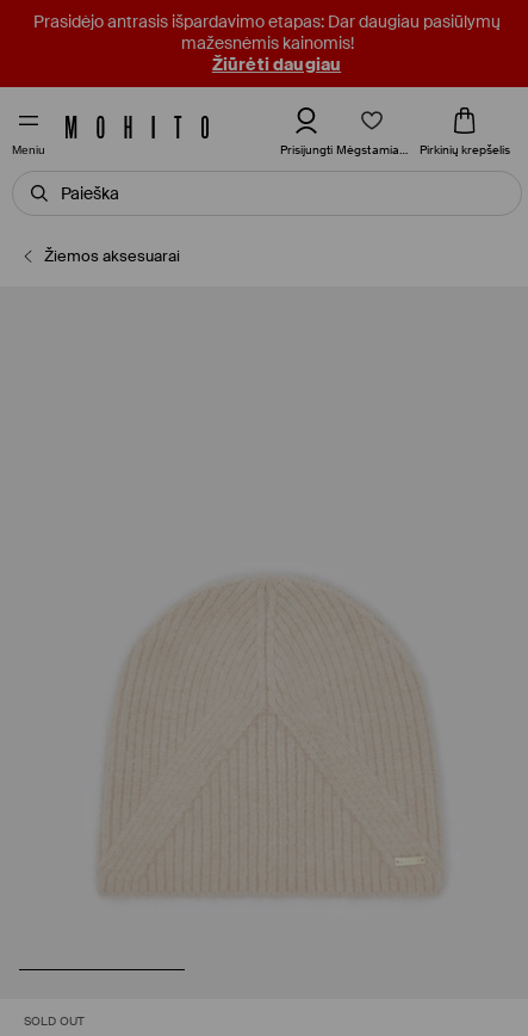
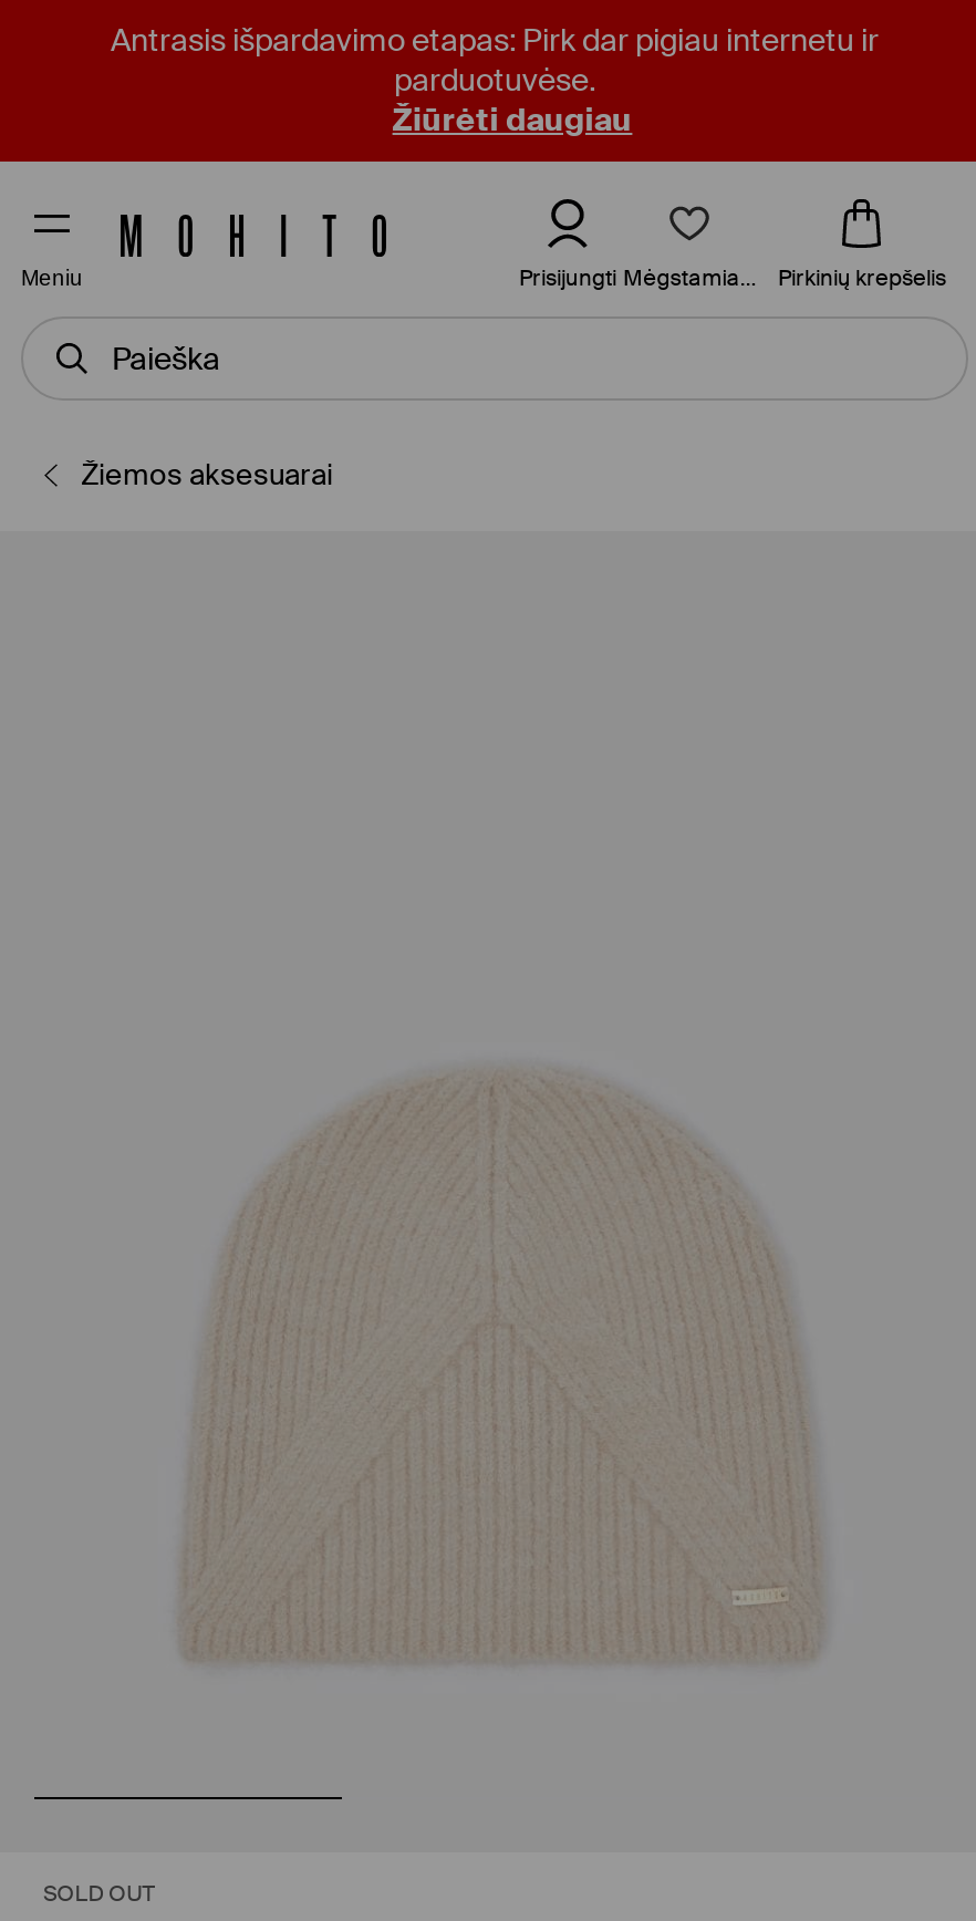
[33,11,501,54] Prasidėjo antrasis išpardavimo etapas: Dar daugiau pasiūlymų | mažesnėmis kainomis! -> [111,20,879,100] Antrasis išpardavimo etapas: Pirk dar pigiau internetu ir | parduotuvėse.

